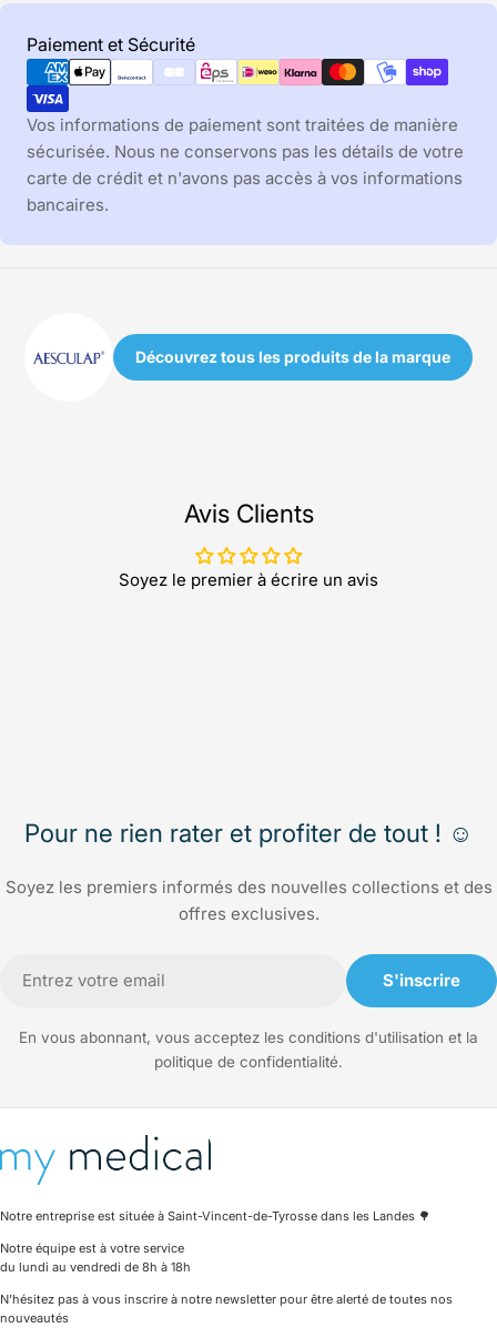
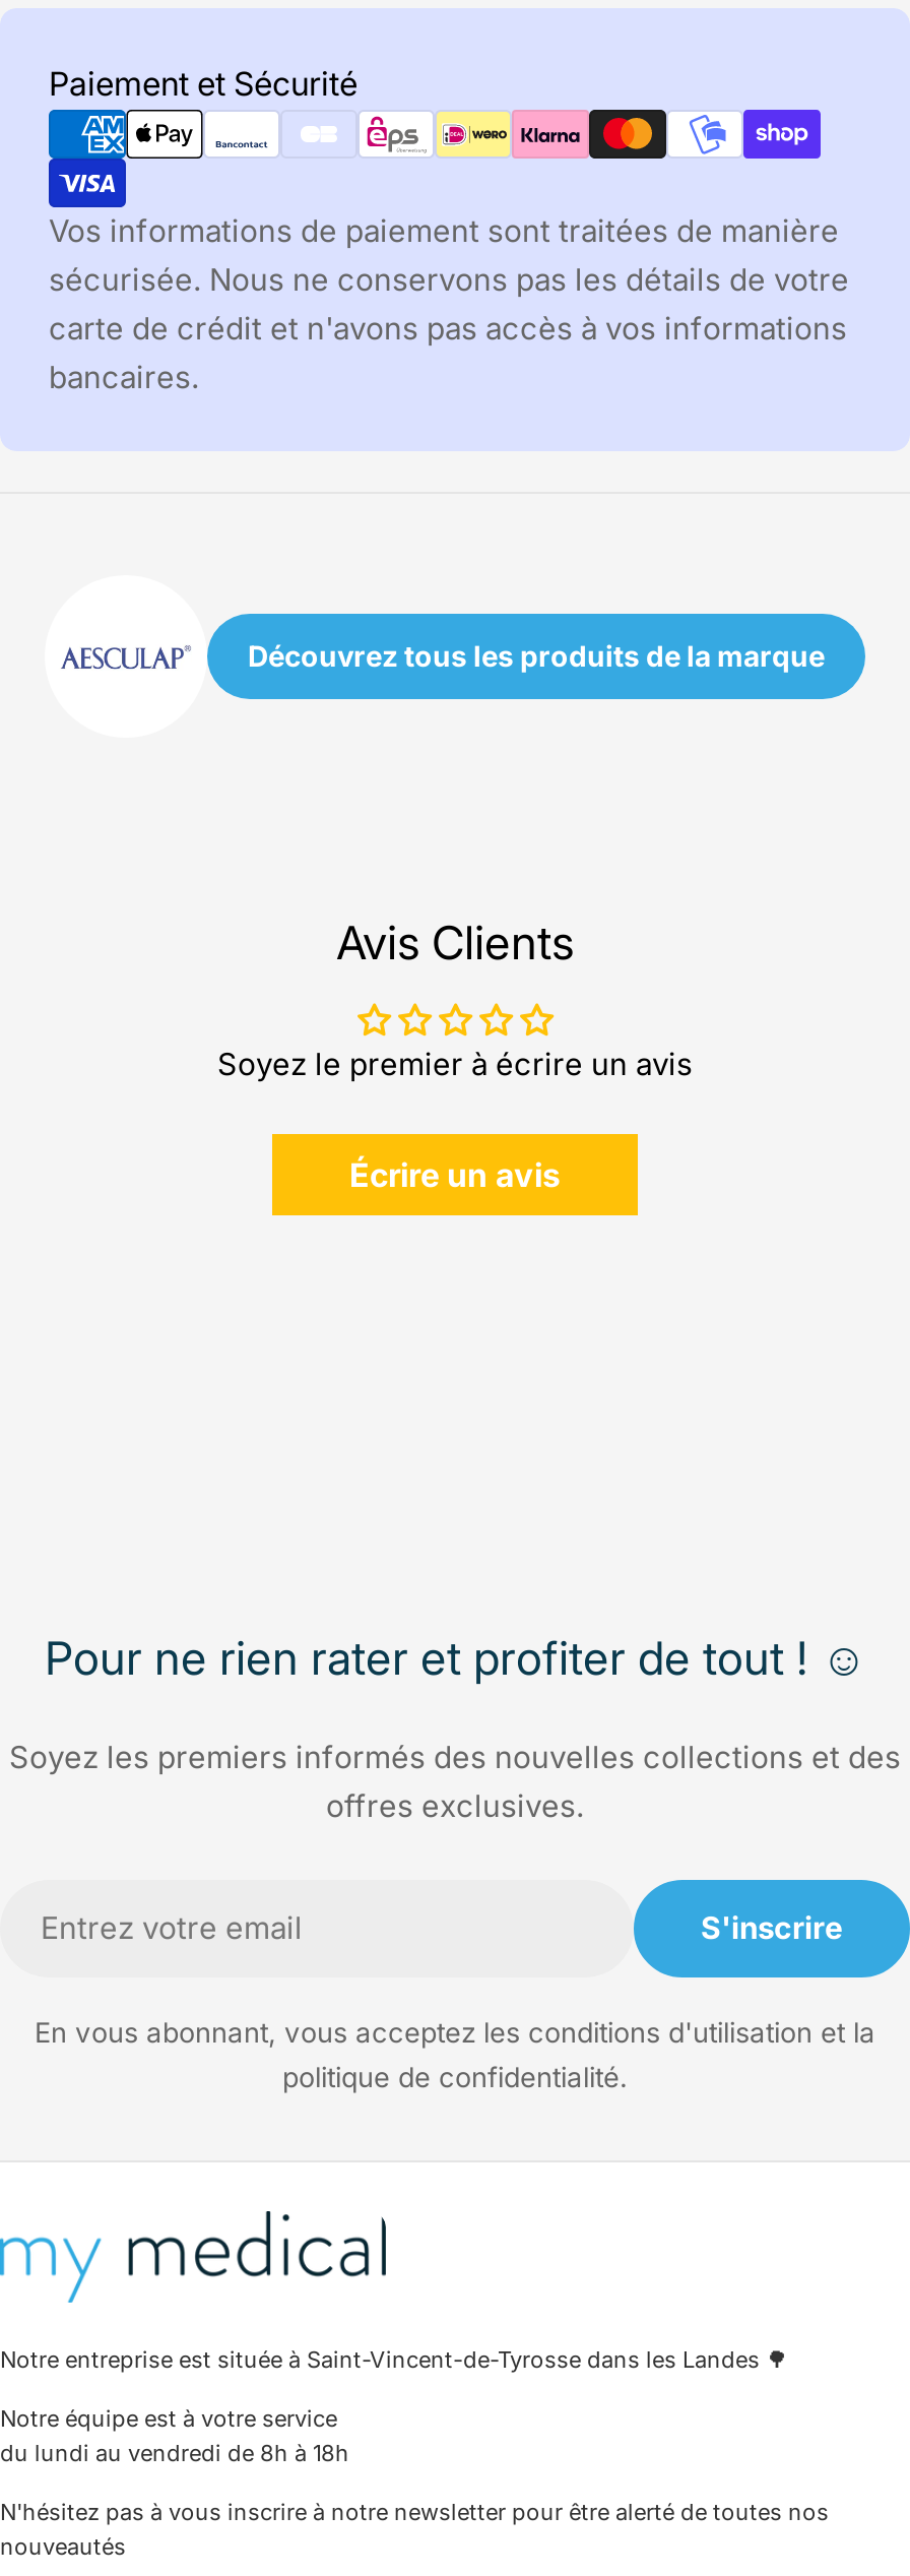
none -> [349,1154,561,1195] Écrire un avis

